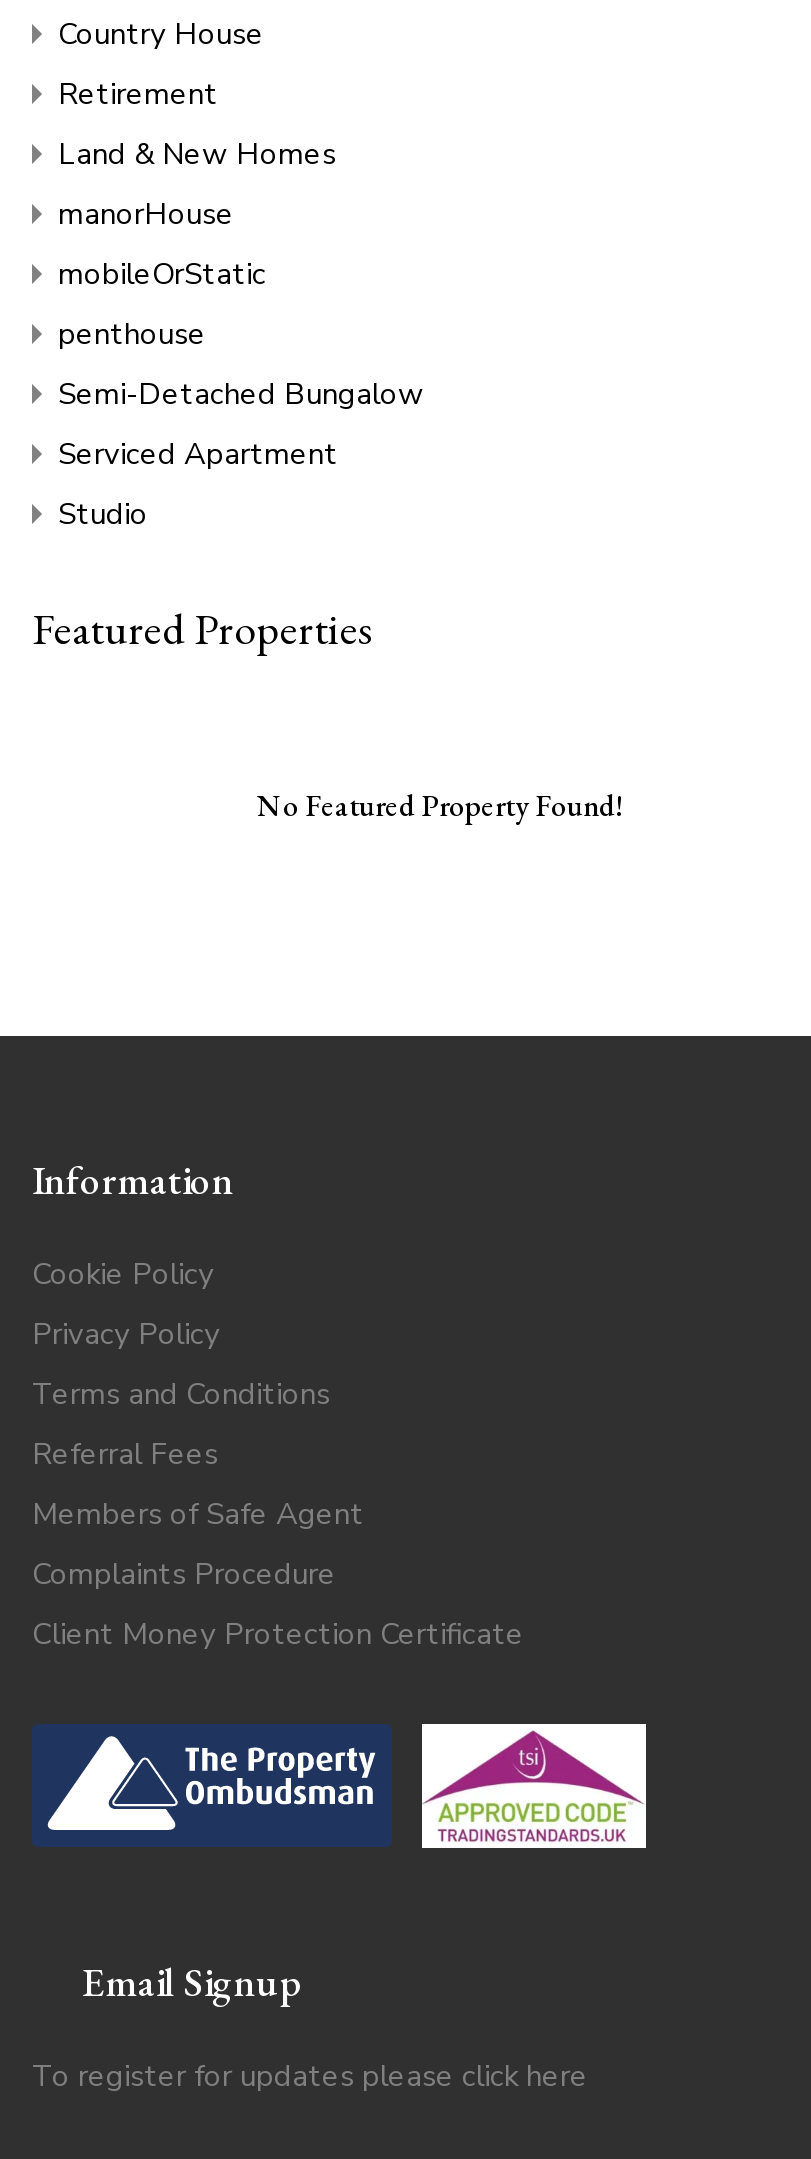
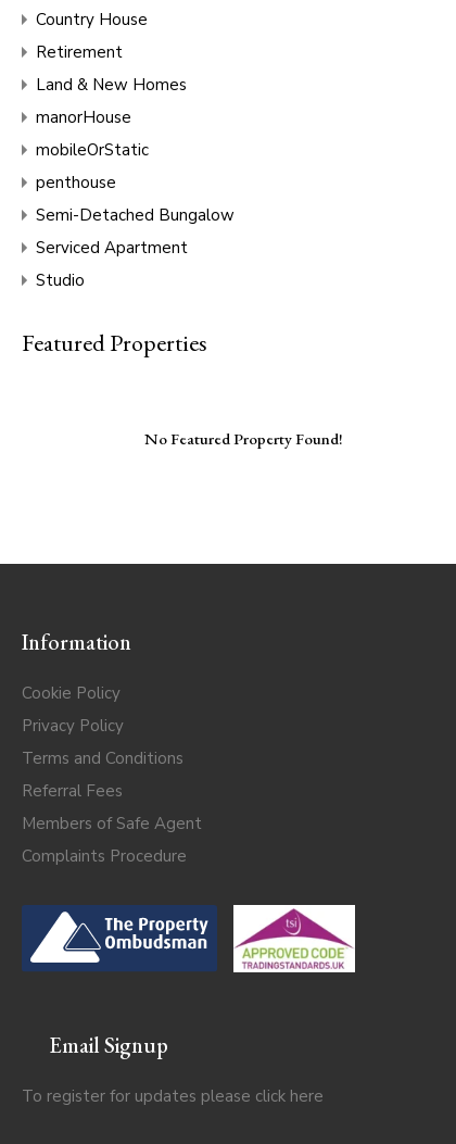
[32,1613,524,1653] Client Money Protection Certificate -> none

